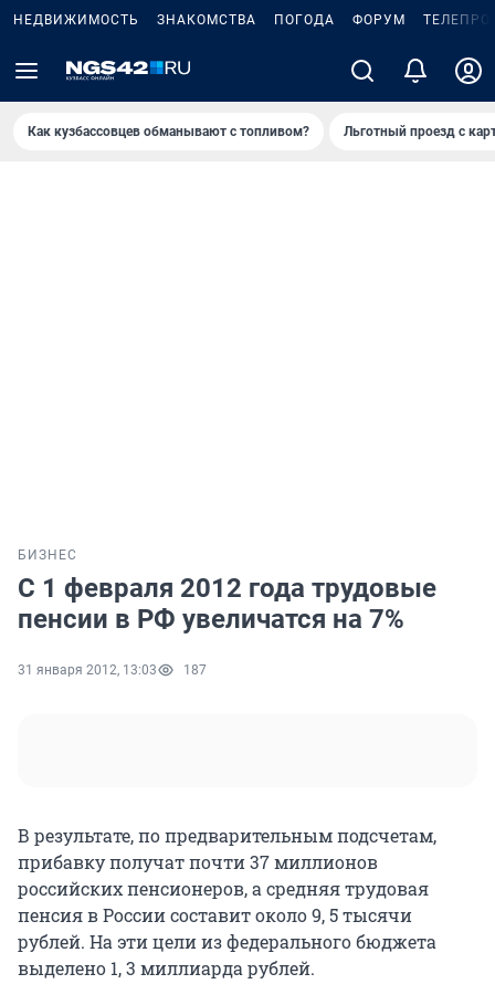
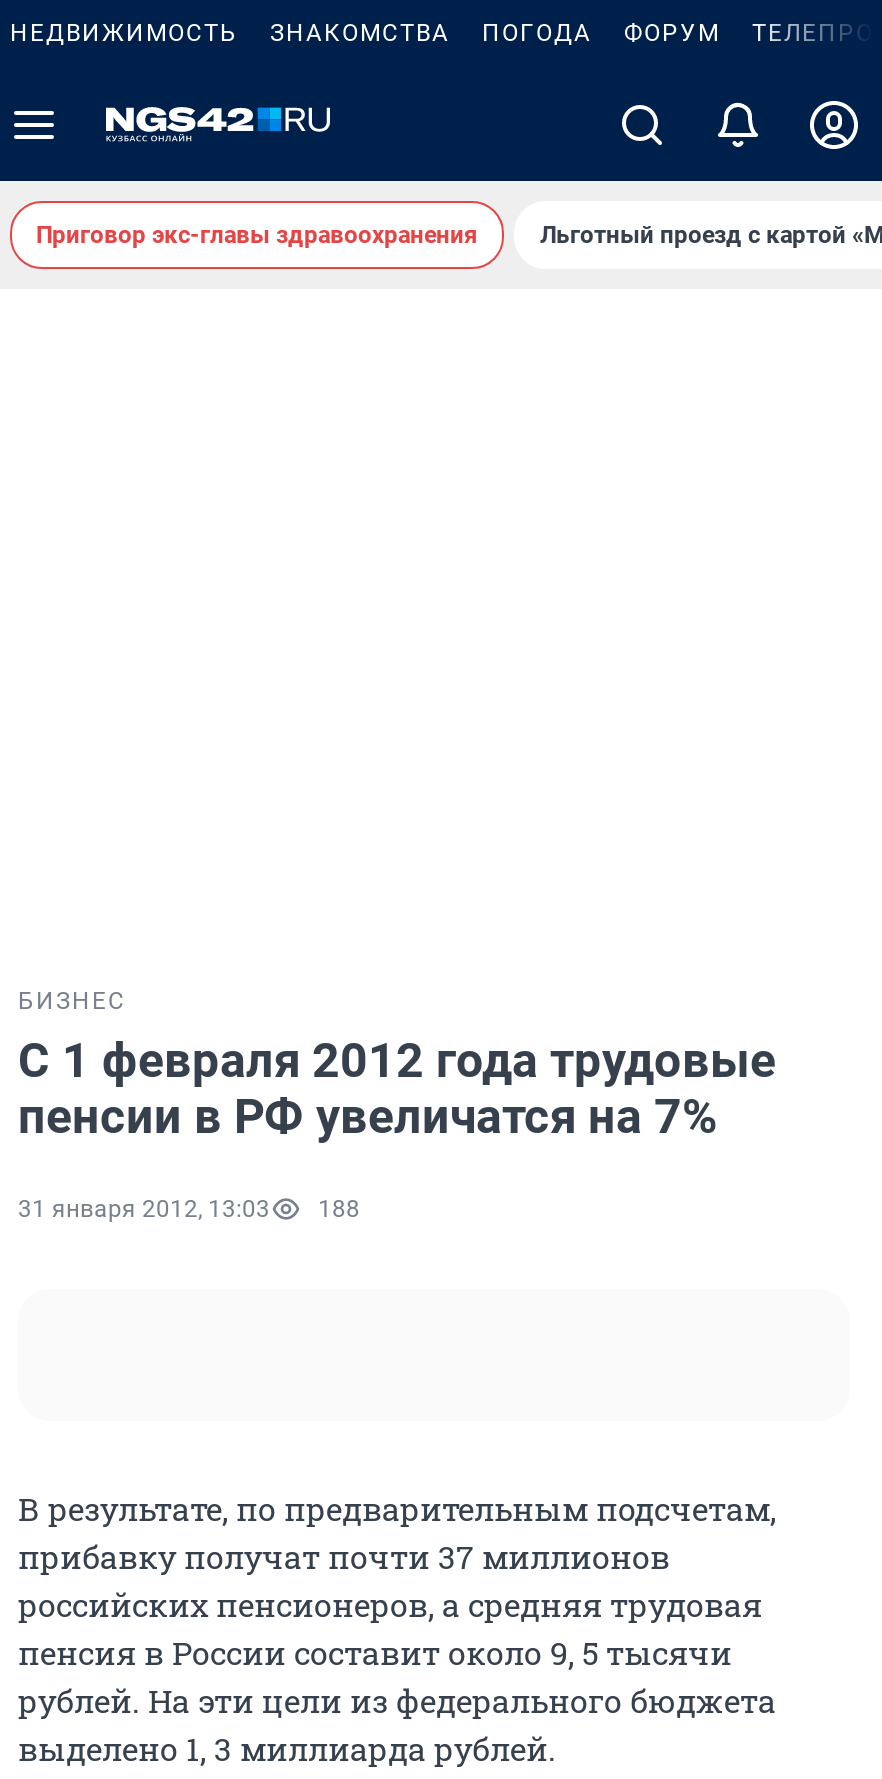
[28,124,309,139] Как кузбассовцев обманывают с топливом? -> [36,221,478,249] Приговор экс-главы здравоохранения
[18,662,207,678] 31 января 2012, 13:03 187 -> [18,1195,360,1223] 31 января 2012, 13:03 188

